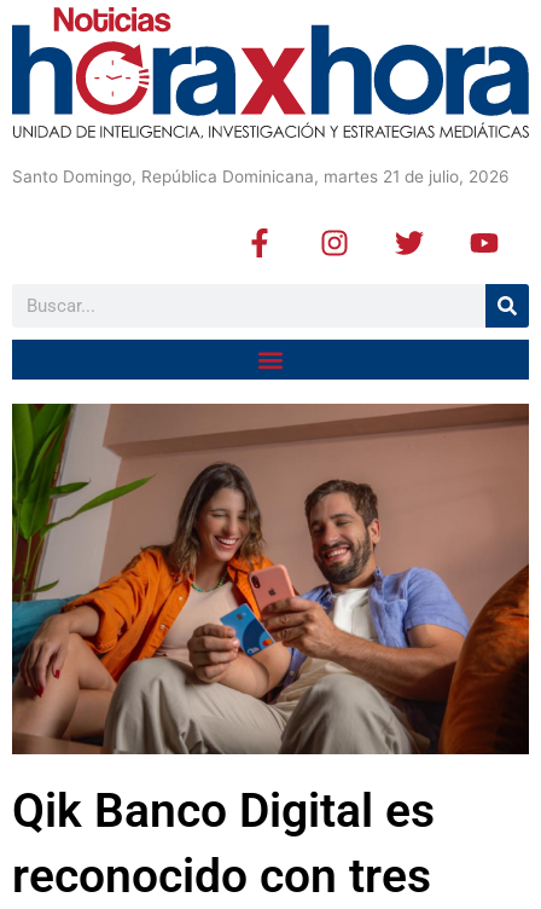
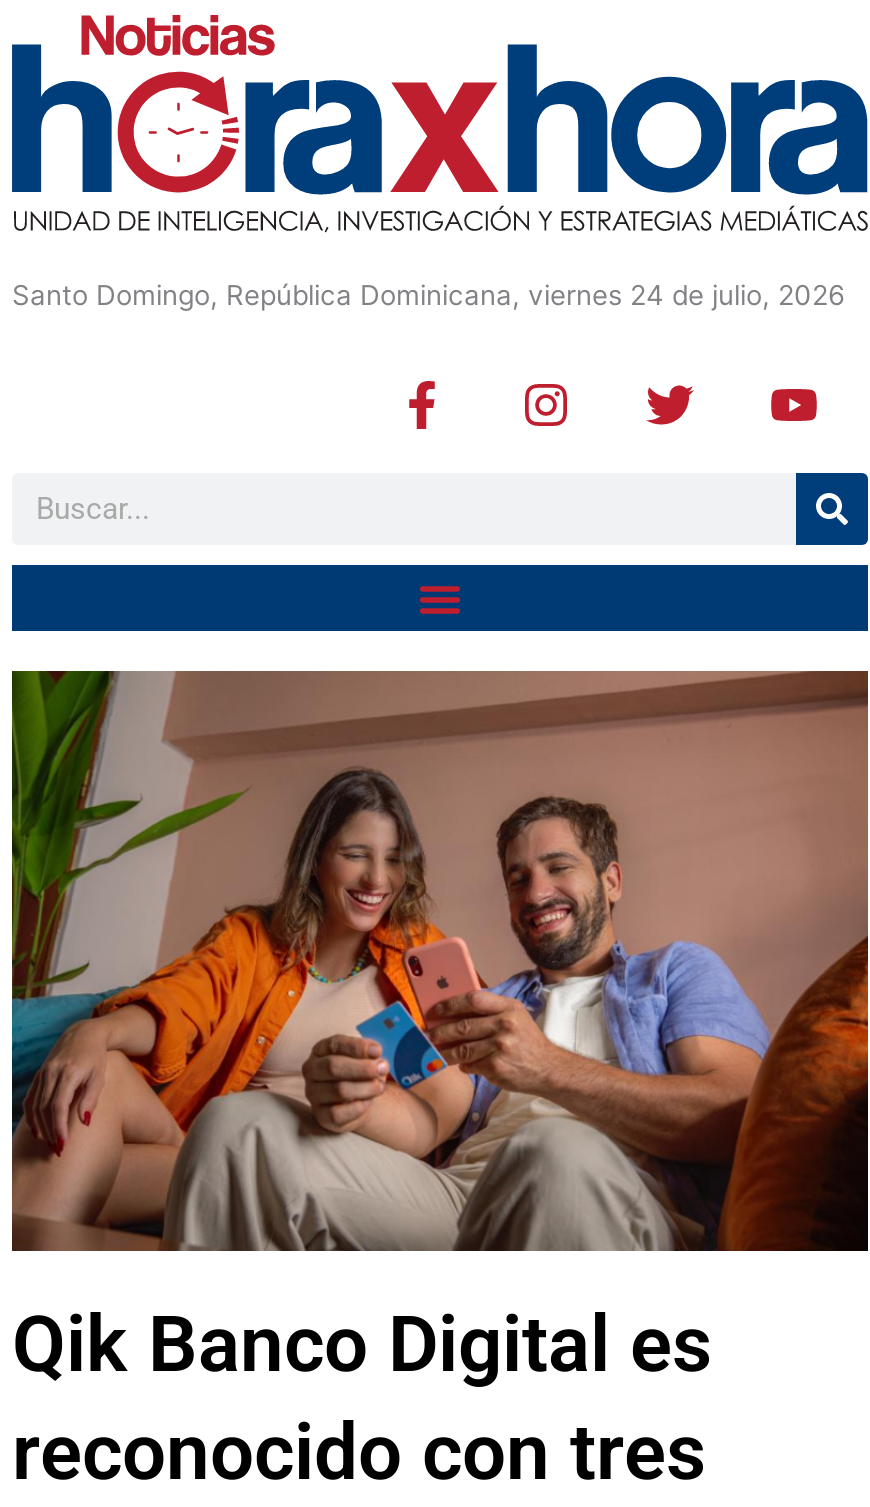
[12,167,510,186] Santo Domingo, República Dominicana, martes 21 de julio, 2026 -> [12,279,846,311] Santo Domingo, República Dominicana, viernes 24 de julio, 2026

